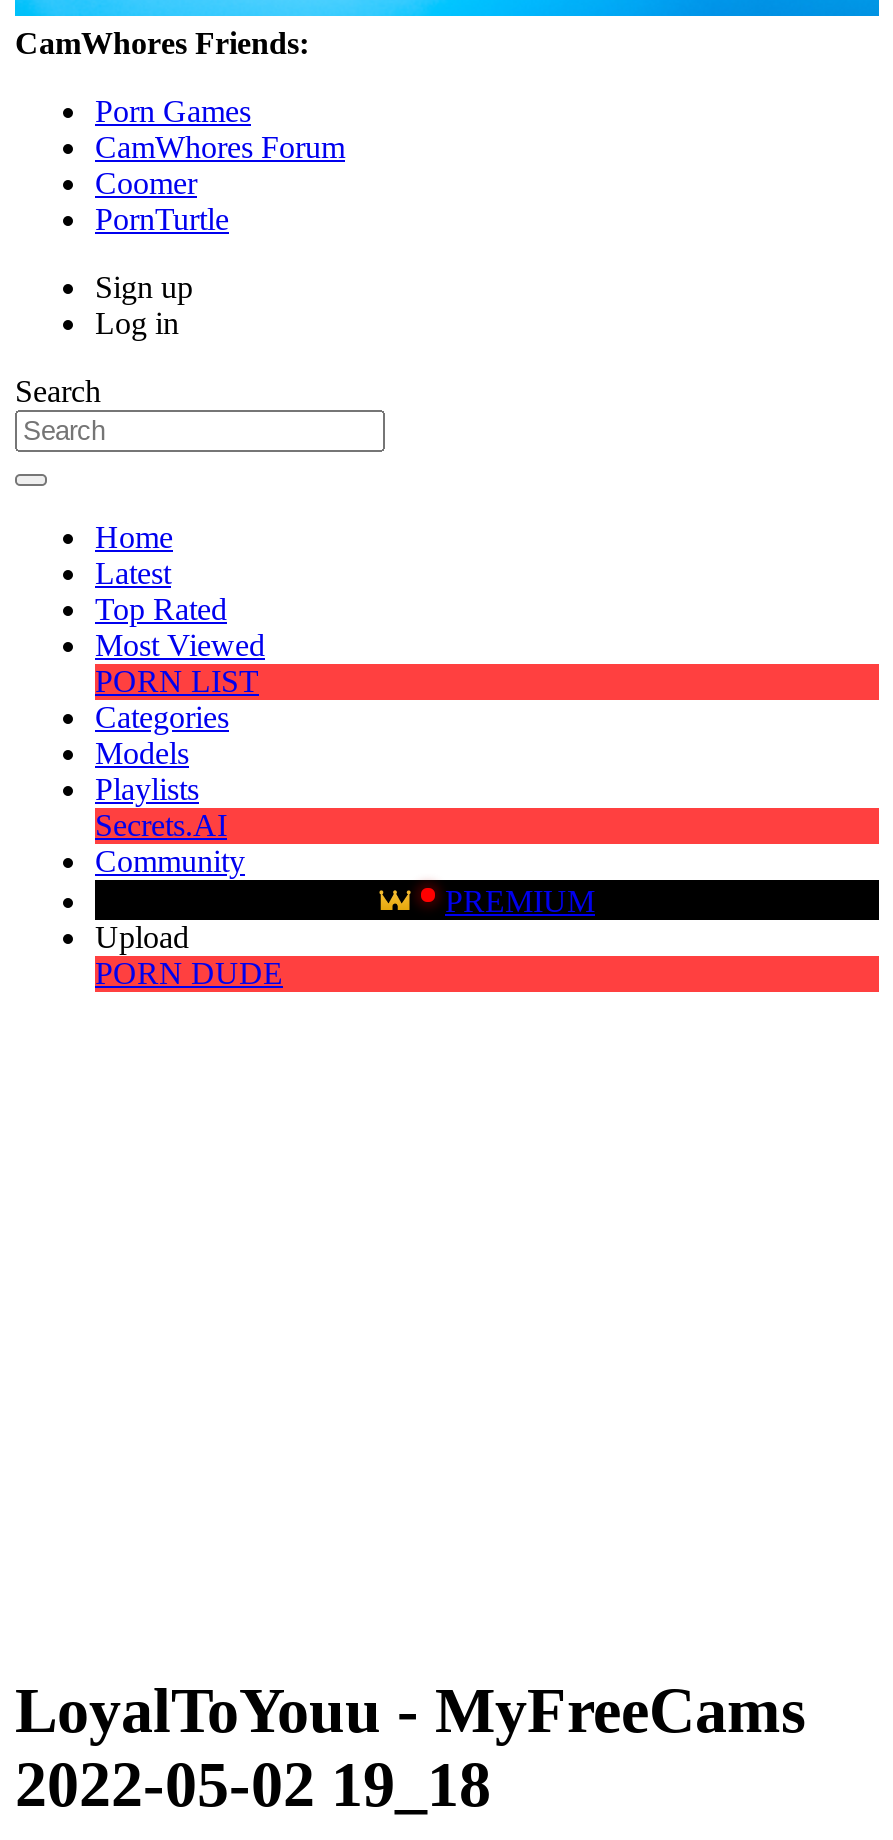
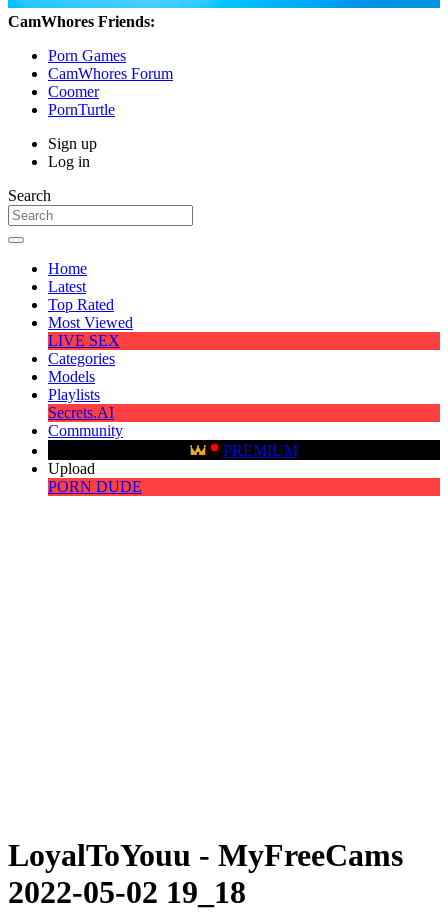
[95,664,259,698] PORN LIST -> [48,332,120,349] LIVE SEX

